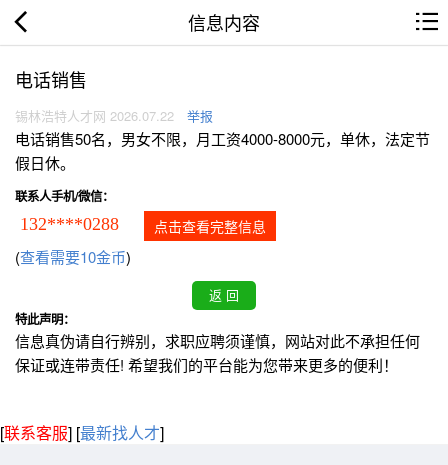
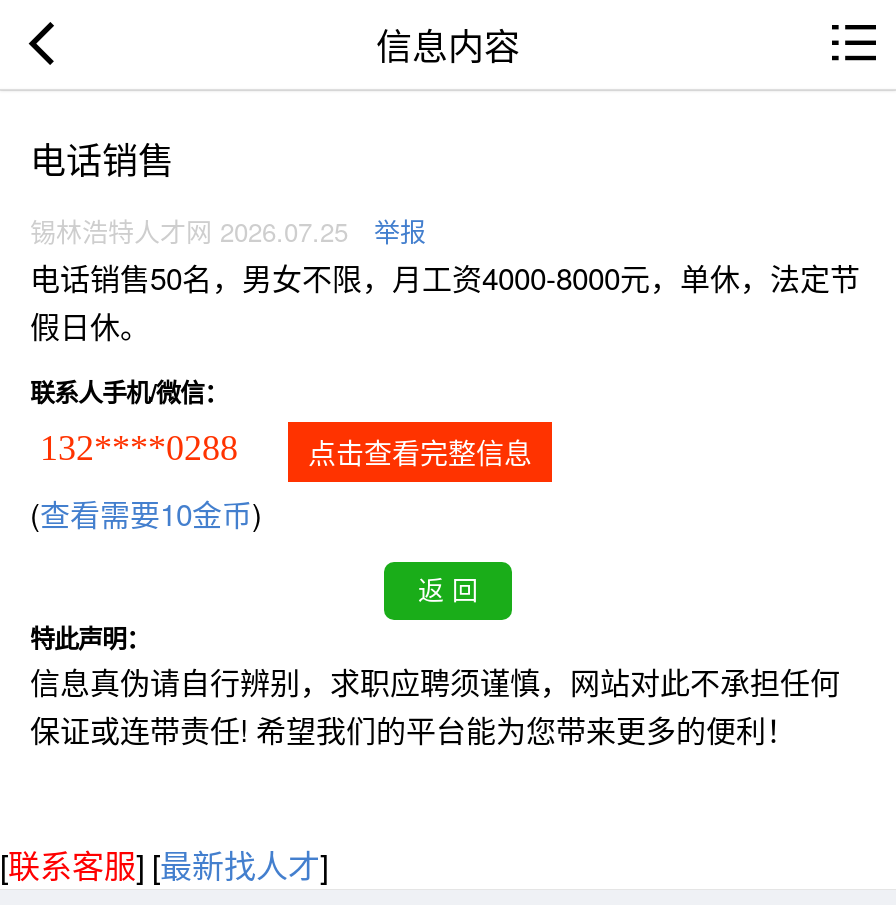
[15,106,174,125] 锡林浩特人才网 2026.07.22 -> [30,212,348,250] 锡林浩特人才网 2026.07.25

